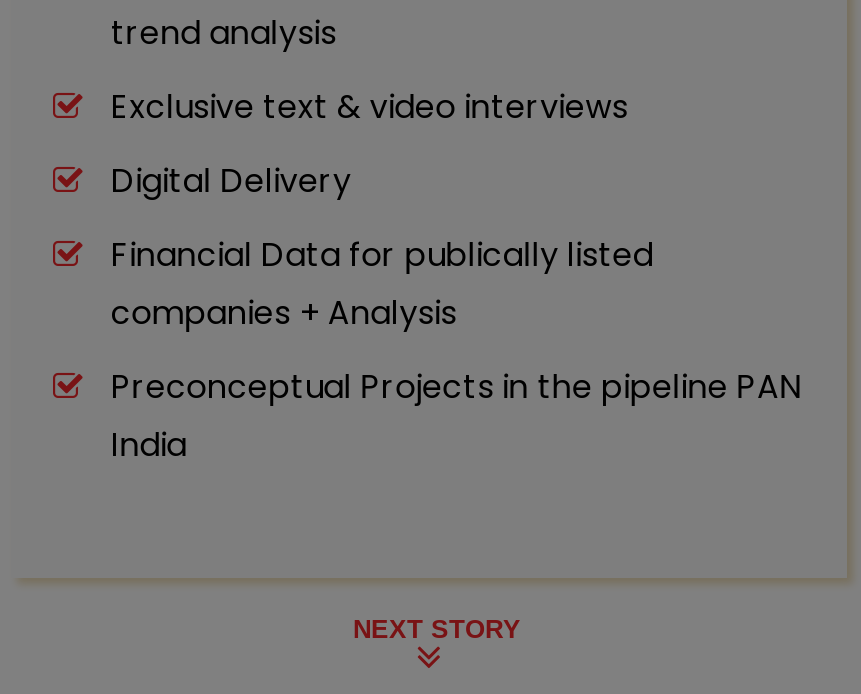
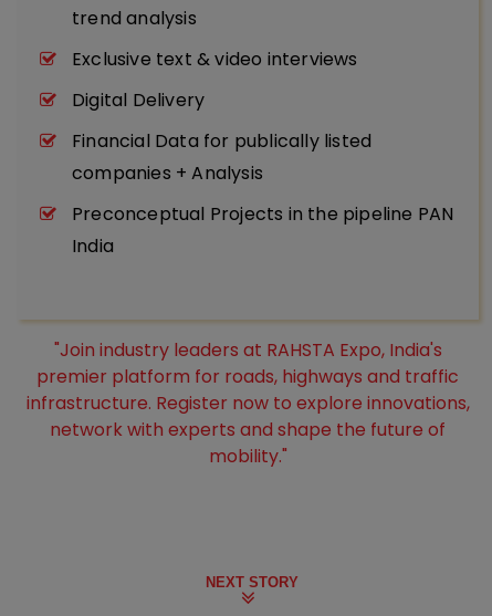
none -> [26,337,469,469] "Join industry leaders at RAHSTA Expo, India's | premier platform for roads, highways and traffic | infrastructure. Register now to explore innovations, | network with experts and shape the future of | mobility."

